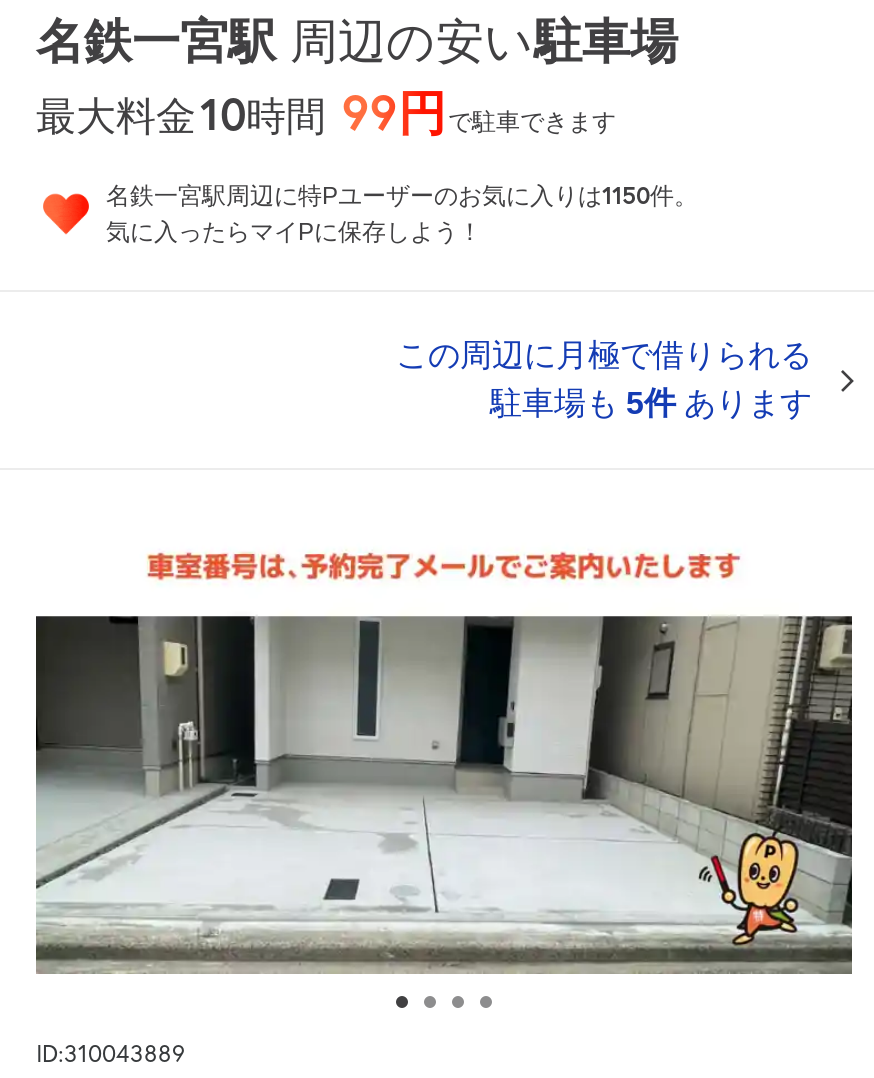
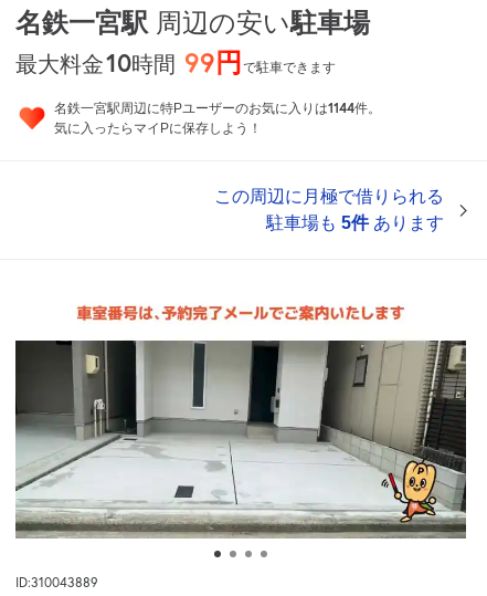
[106,180,698,210] 名鉄一宮駅周辺に特Pユーザーのお気に入りは1150件。 -> [54,100,381,116] 名鉄一宮駅周辺に特Pユーザーのお気に入りは1144件。

